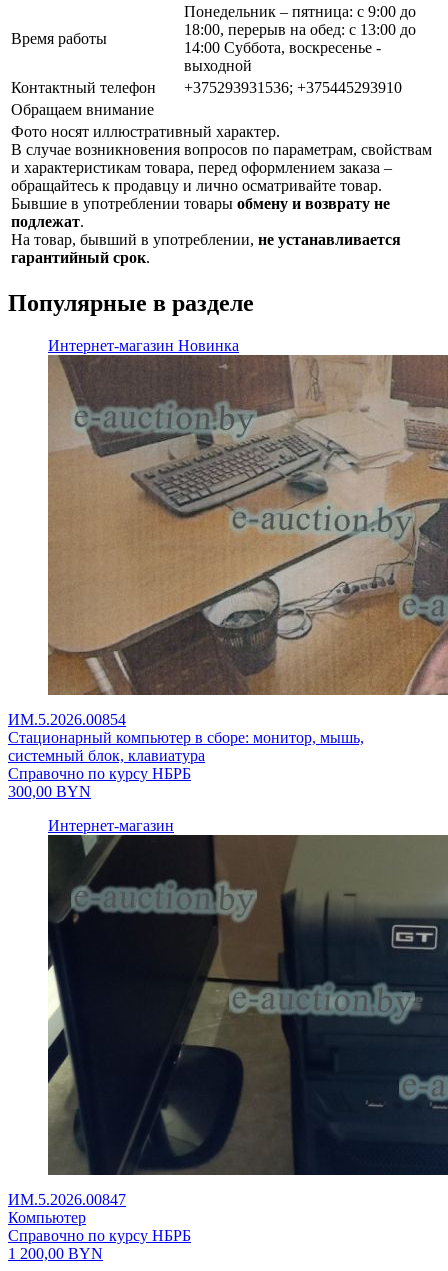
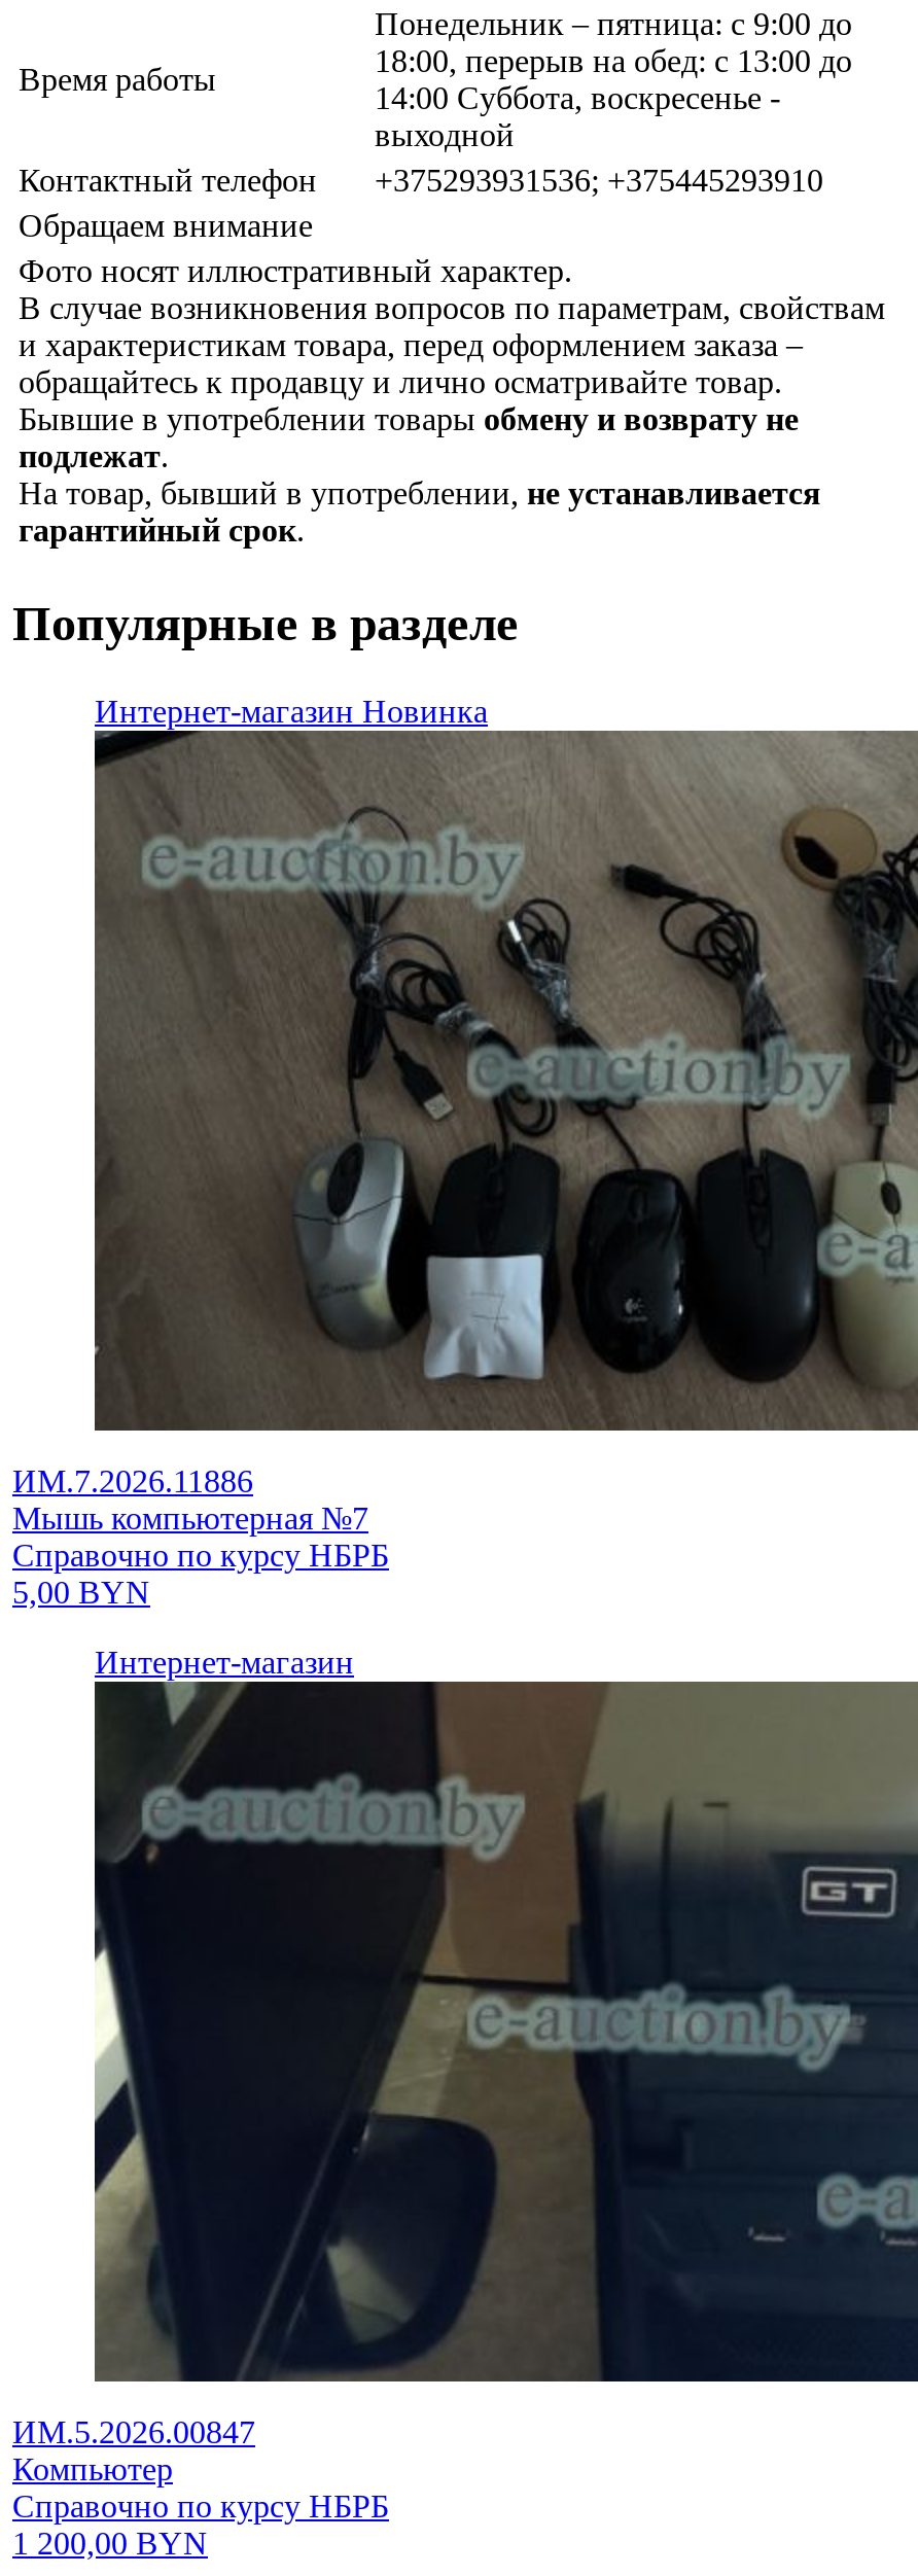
[8,355,445,764] [image] | ИМ.5.2026.00854 | Стационарный компьютер в сборе: монитор, мышь, | системный блок, клавиатура -> [12,733,912,1536] [image] | ИМ.7.2026.11886 | Мышь компьютерная №7
[8,783,91,800] 300,00 BYN -> [12,1575,150,1610] 5,00 BYN

